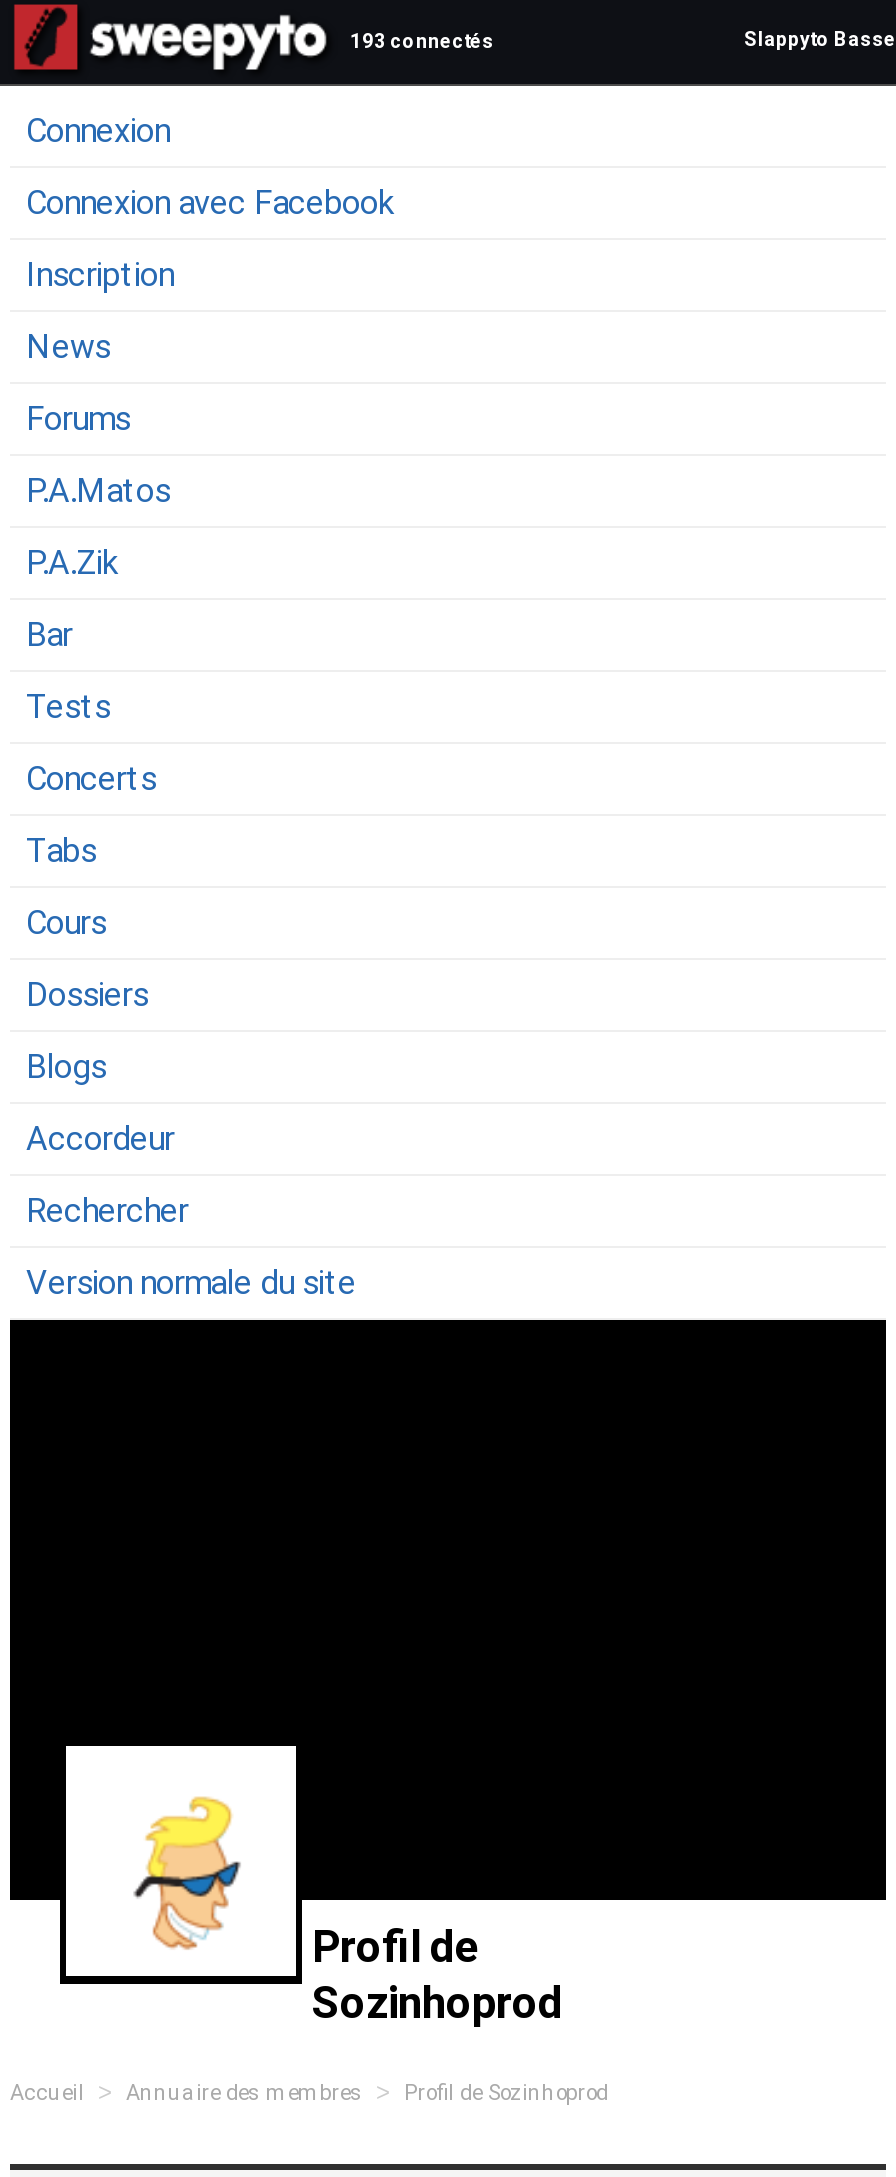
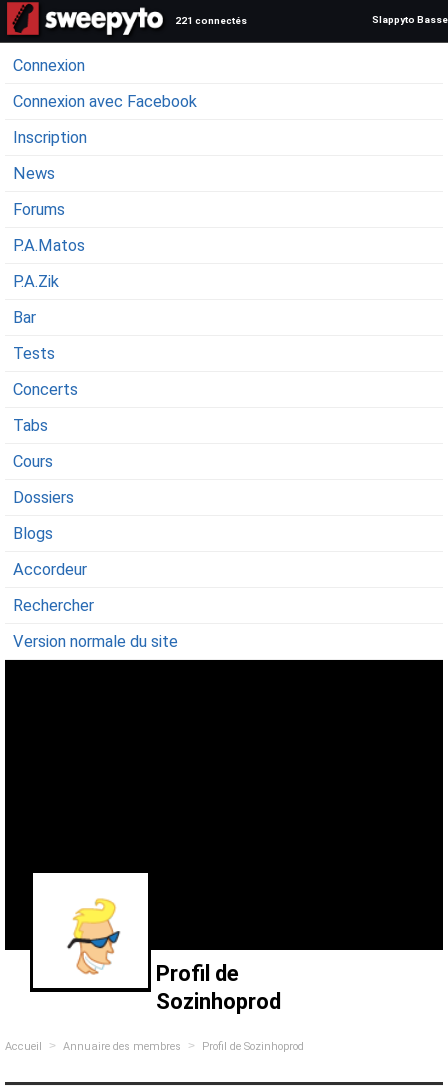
[350,30,494,52] 193 connectés -> [175,15,247,26] 221 connectés

